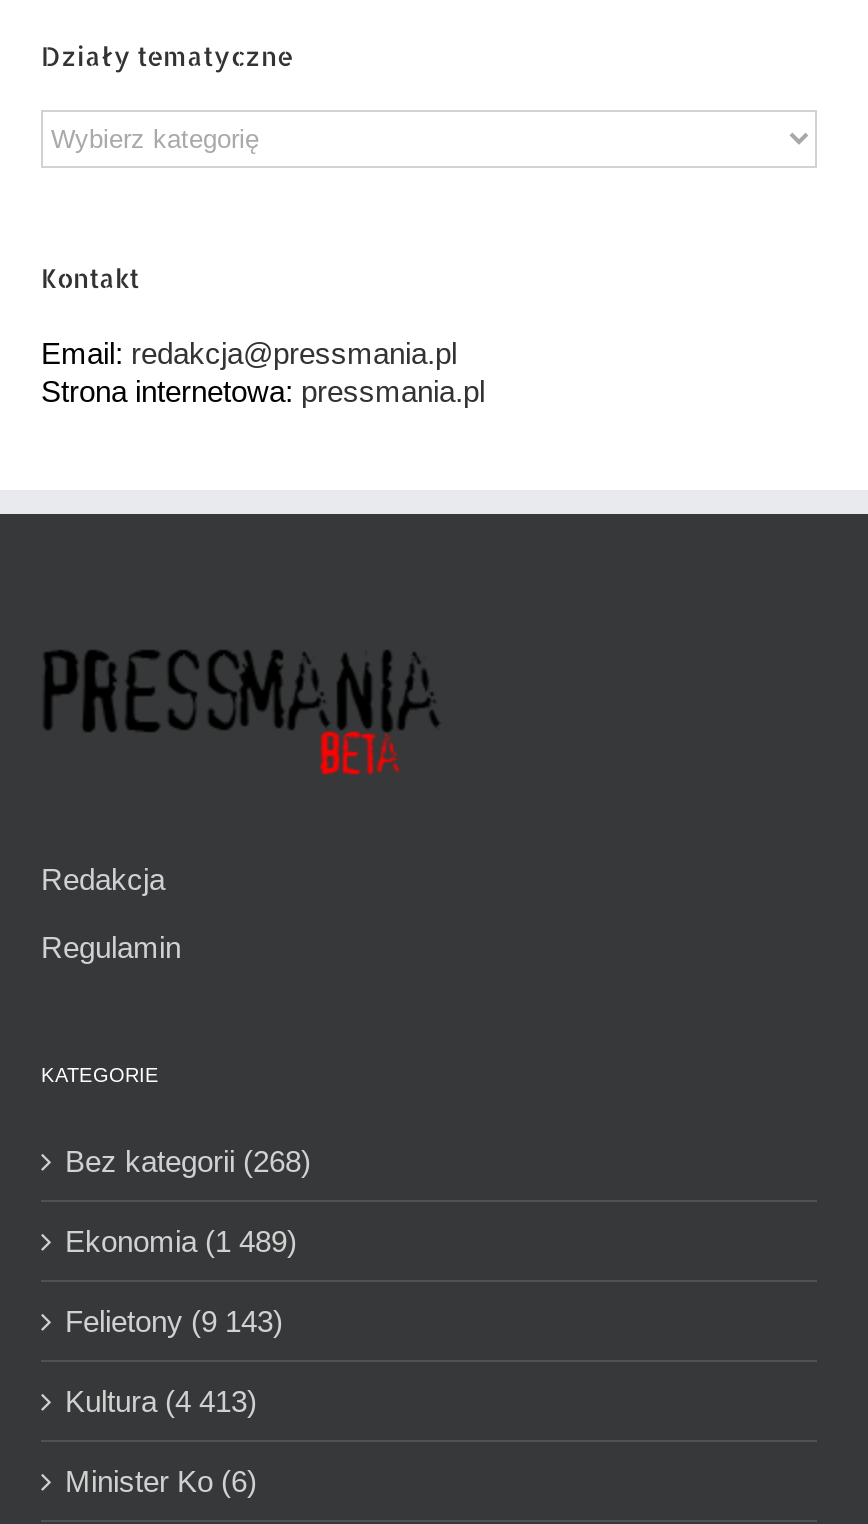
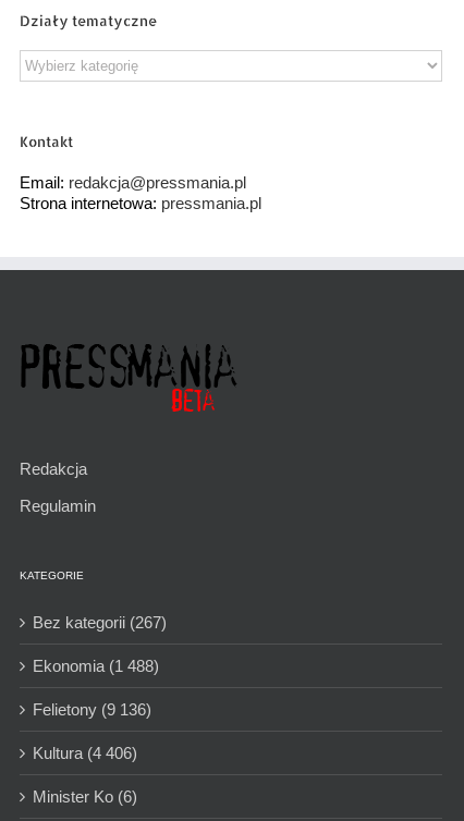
[65,1143,311,1177] Bez kategorii (268) -> [33,613,167,631] Bez kategorii (267)
[65,1223,297,1257] Ekonomia (1 489) -> [33,656,159,675] Ekonomia (1 488)
[65,1303,283,1337] Felietony (9 143) -> [33,700,151,718] Felietony (9 136)
[65,1383,257,1417] Kultura (4 413) -> [33,743,137,762] Kultura (4 406)

